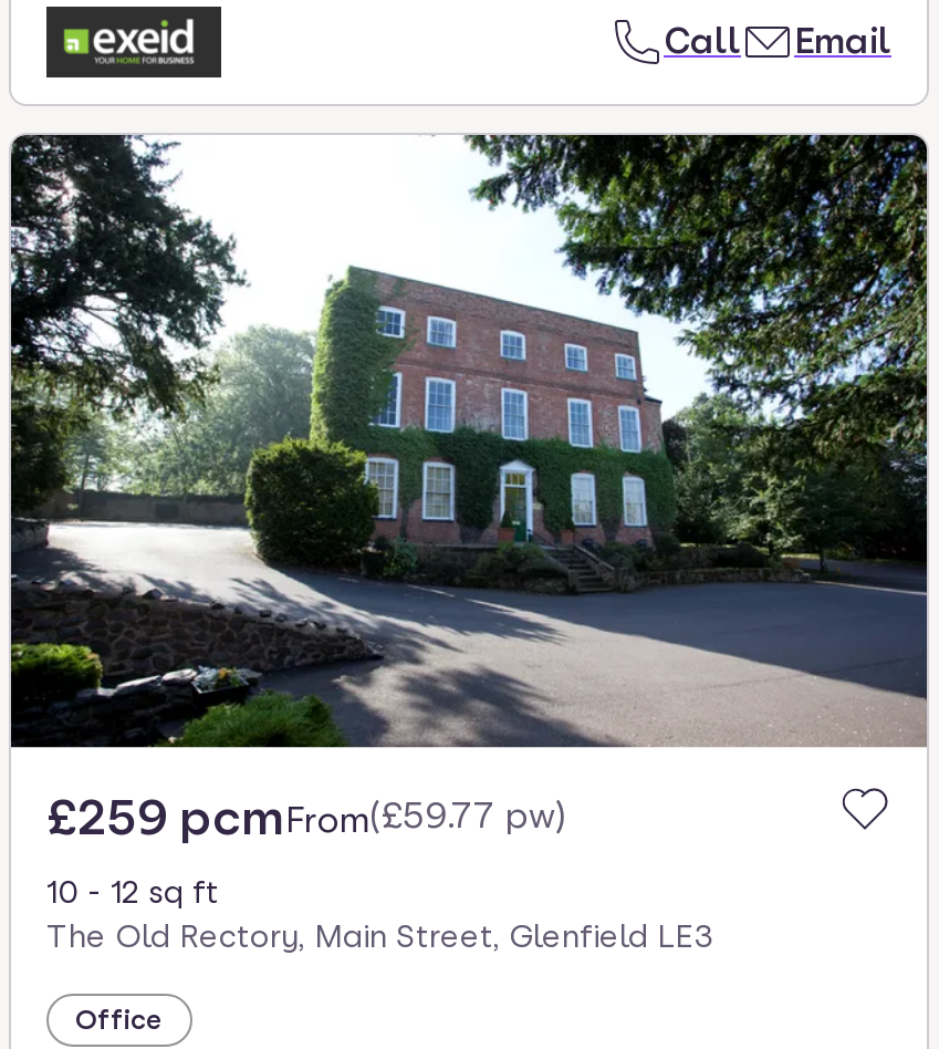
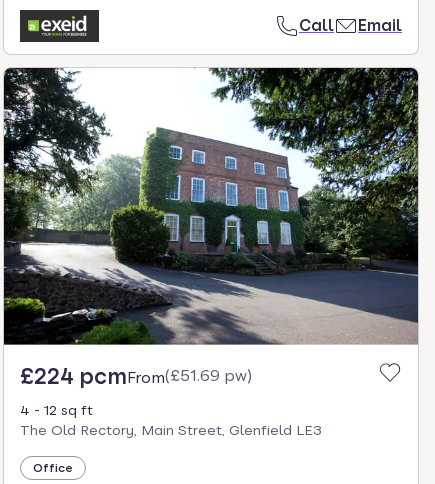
[46,788,566,846] £259 pcmFrom(£59.77 pw) -> [20,363,252,389] £224 pcmFrom(£51.69 pw)
[46,875,219,910] 10 - 12 sq ft -> [20,402,93,418] 4 - 12 sq ft

